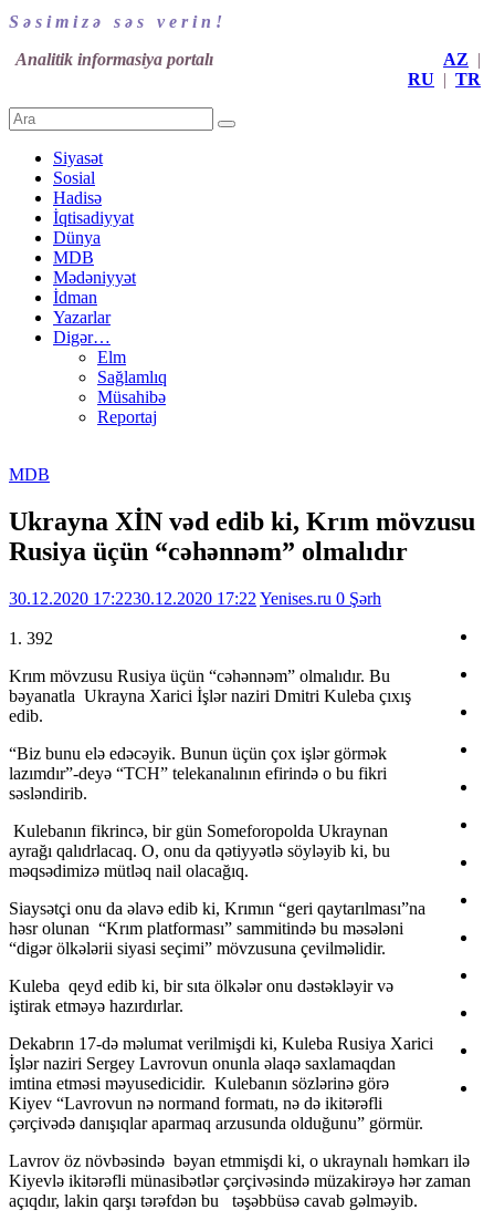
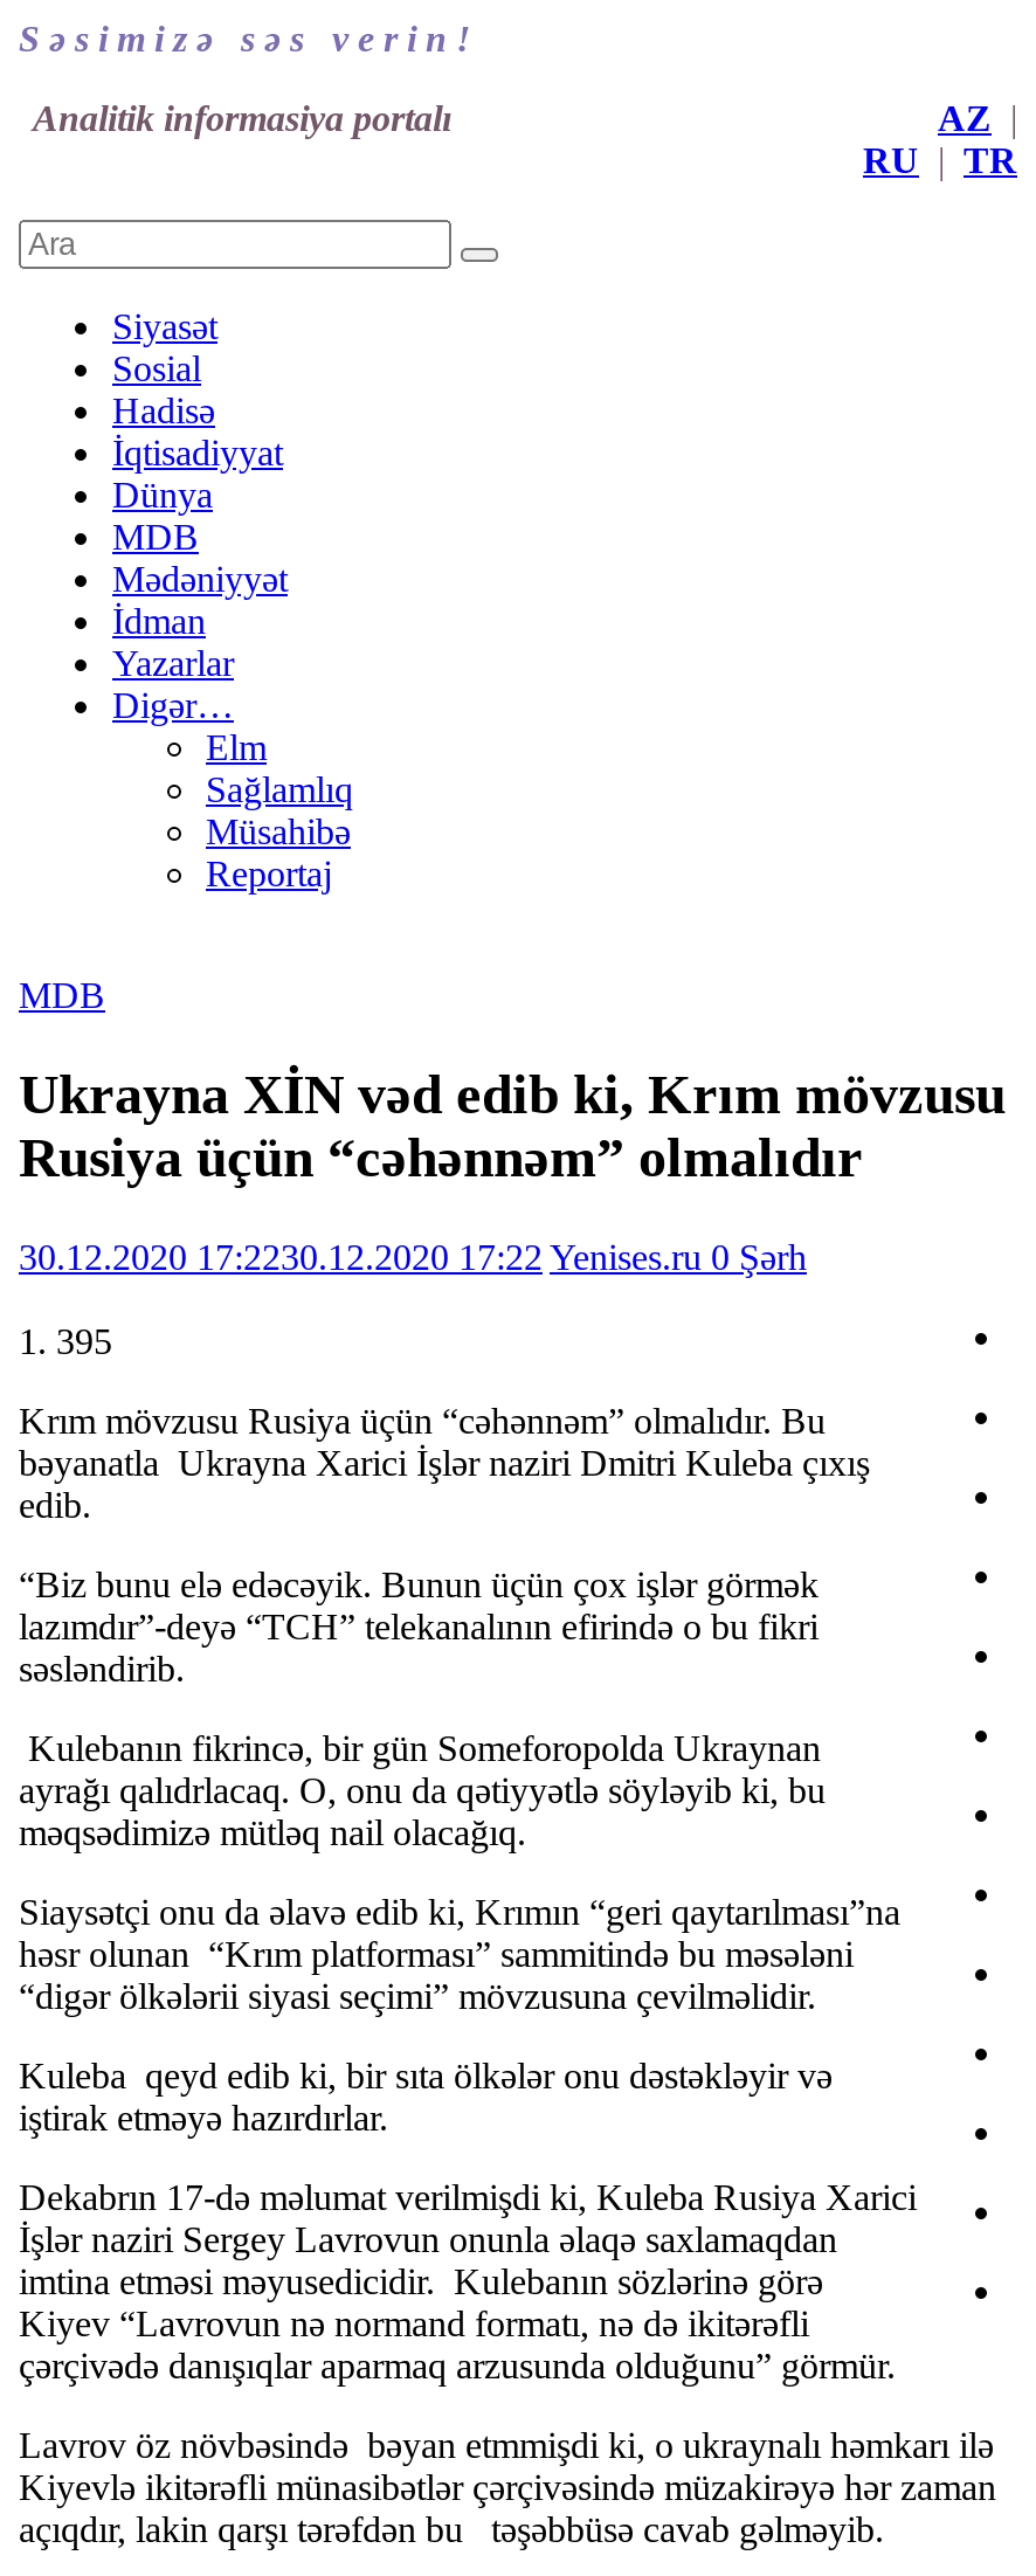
[9,629,53,648] 1. 392 -> [19,1322,112,1362] 1. 395

